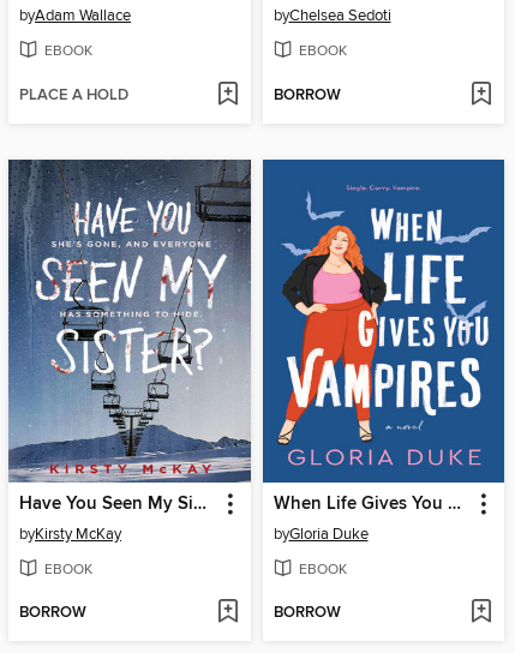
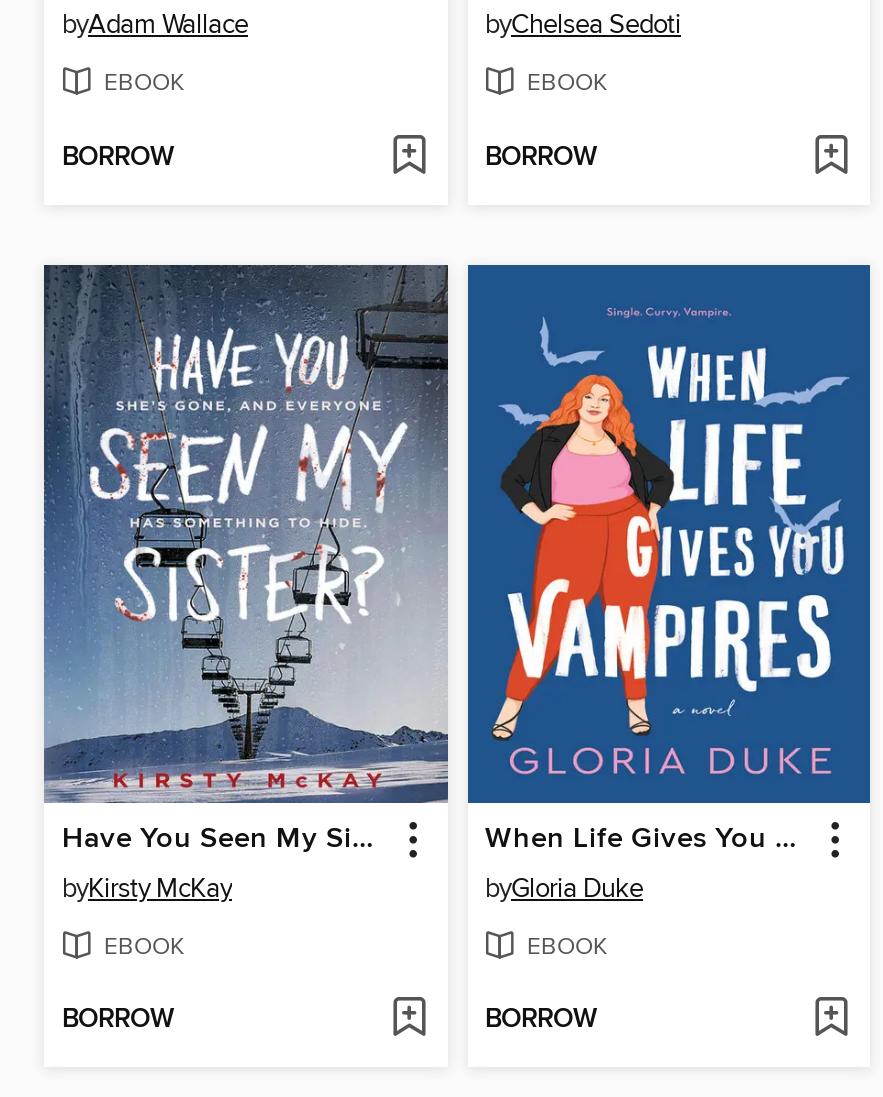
[19,85,128,106] PLACE A HOLD -> [62,141,174,175] BORROW

